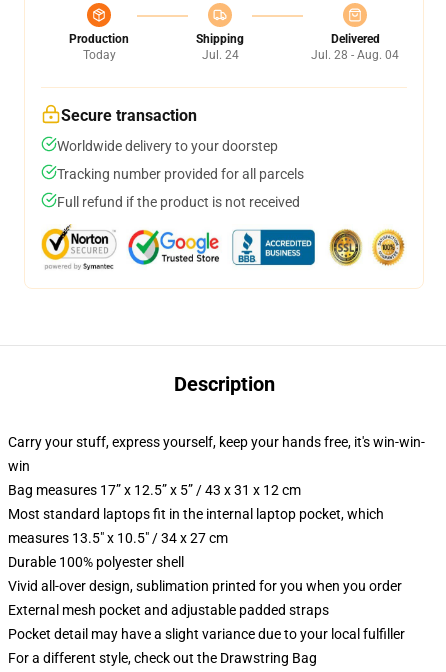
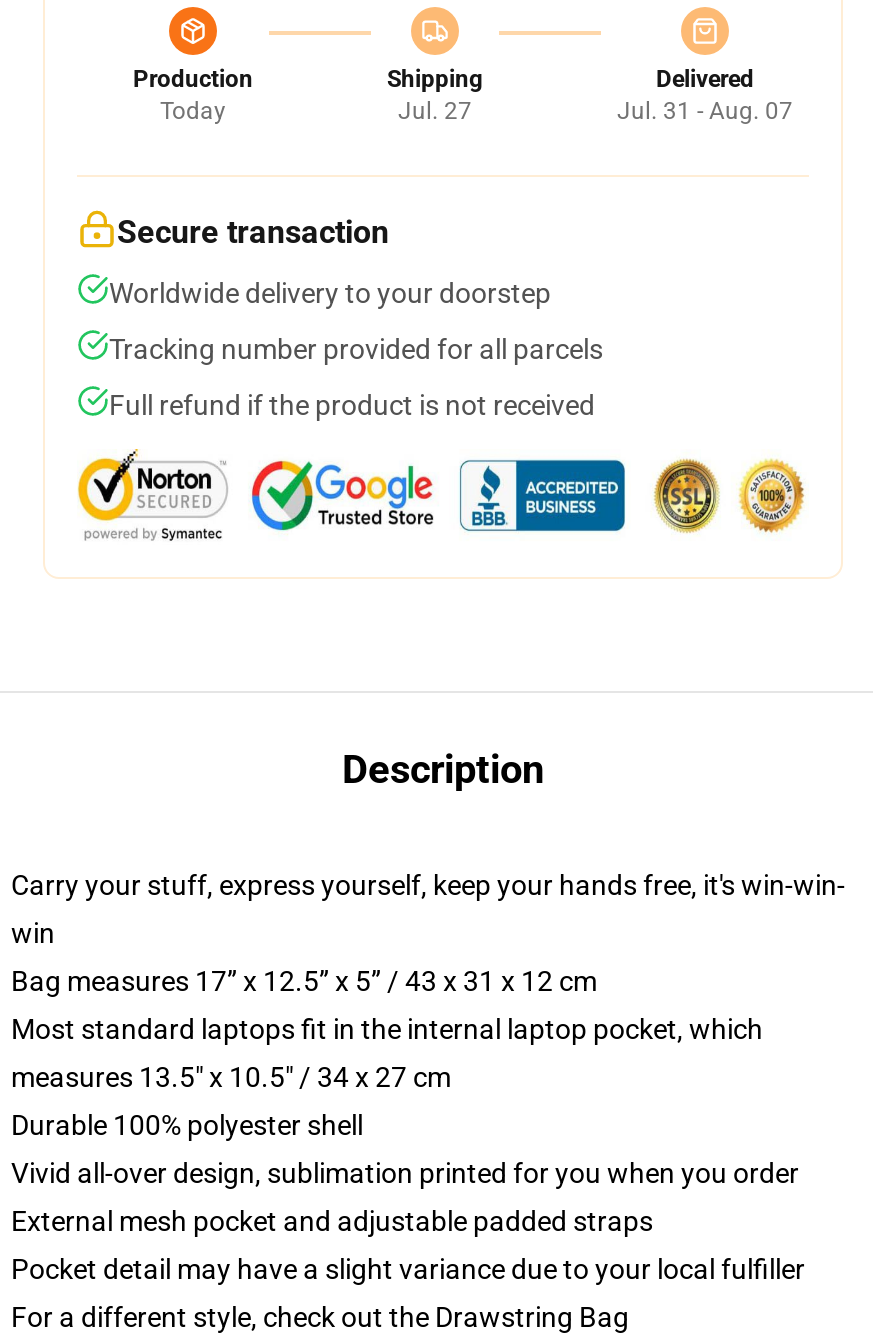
[201,48,238,62] Jul. 24 -> [398,97,472,125] Jul. 27
[311,48,399,62] Jul. 28 - Aug. 04 -> [617,97,793,125] Jul. 31 - Aug. 07

